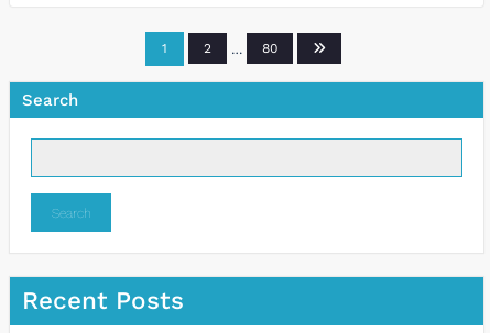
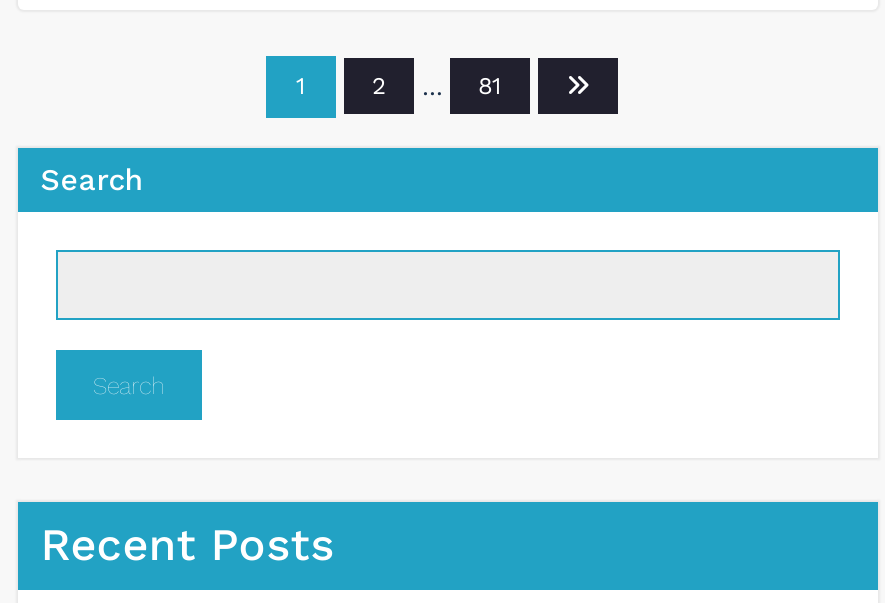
[262,41,277,56] 80 -> [478,72,502,100] 81

